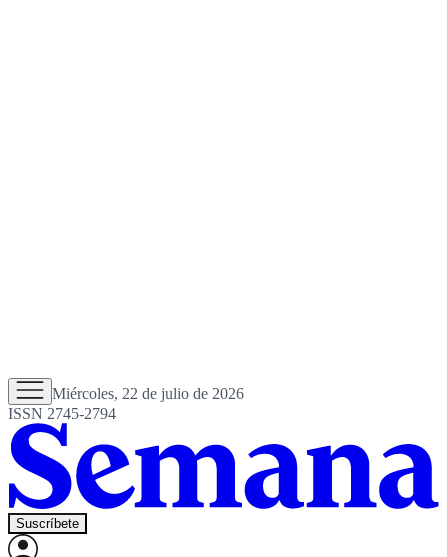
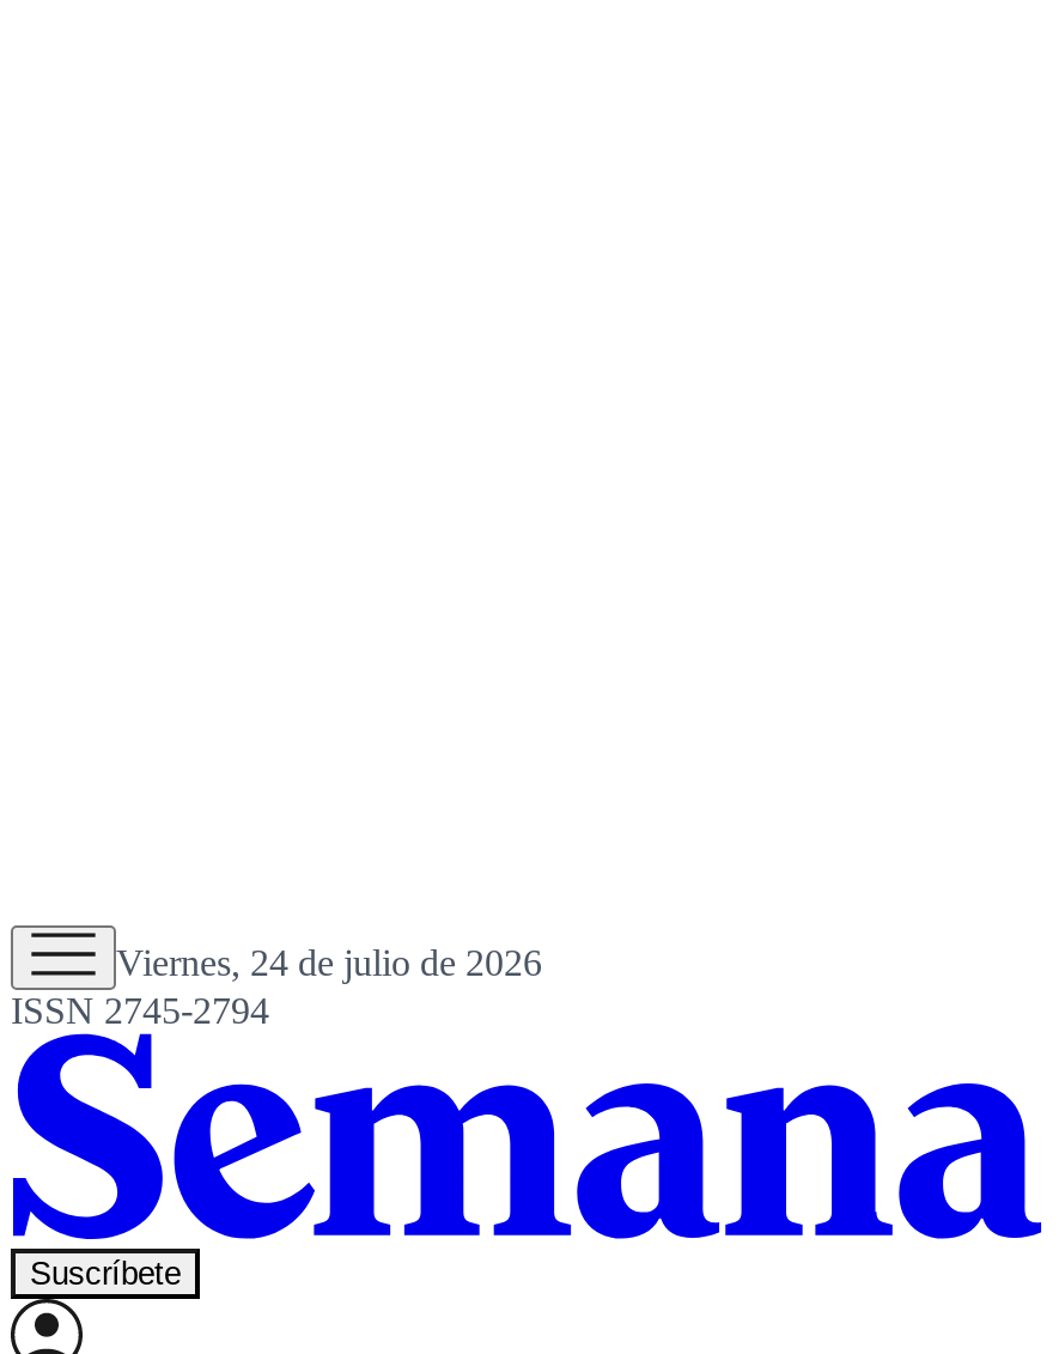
[52,385,244,402] Miércoles, 22 de julio de 2026 -> [116,942,542,983] Viernes, 24 de julio de 2026

